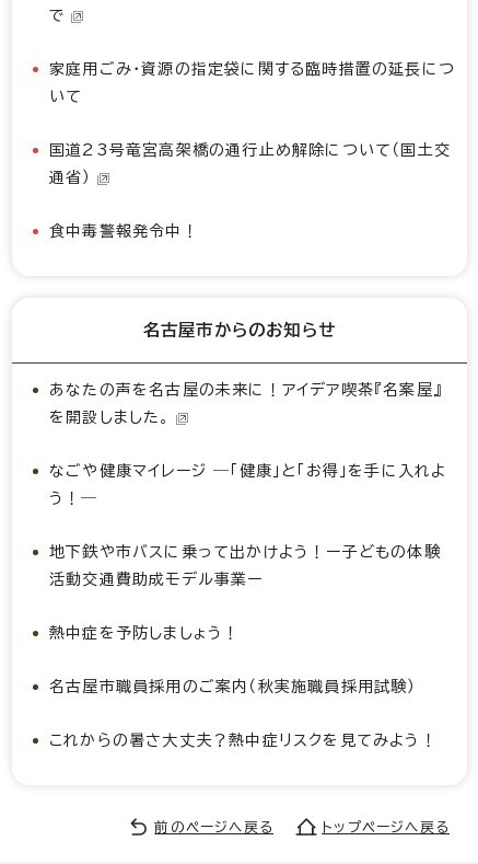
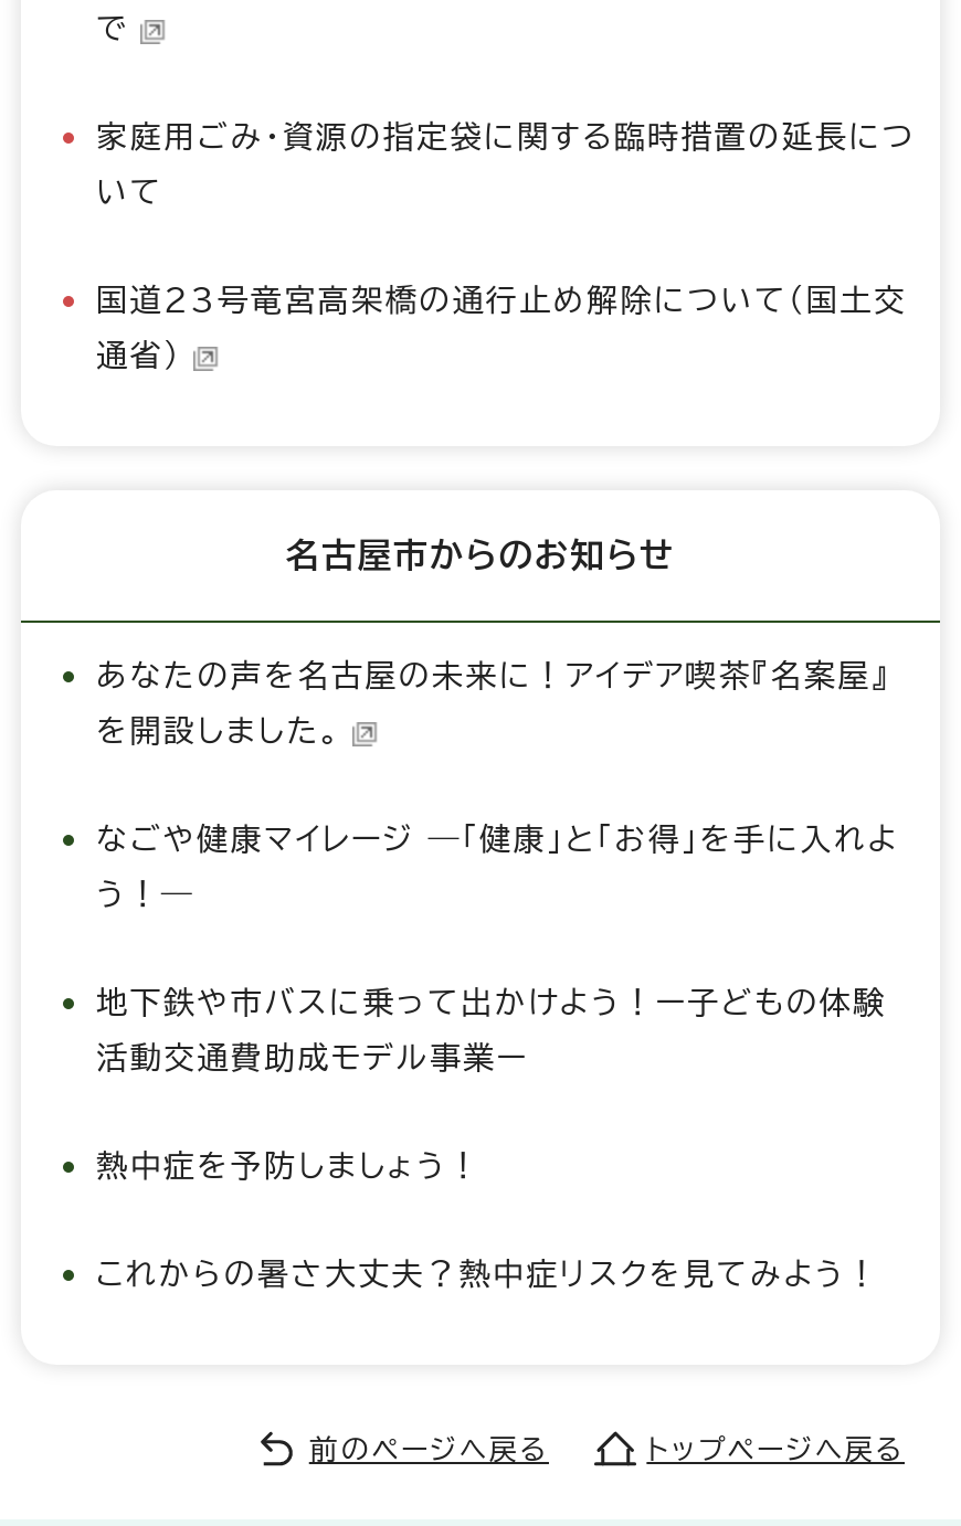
[49,224,199,239] 食中毒警報発令中！ -> none
[49,679,416,695] 名古屋市職員採用のご案内（秋実施職員採用試験） -> none

